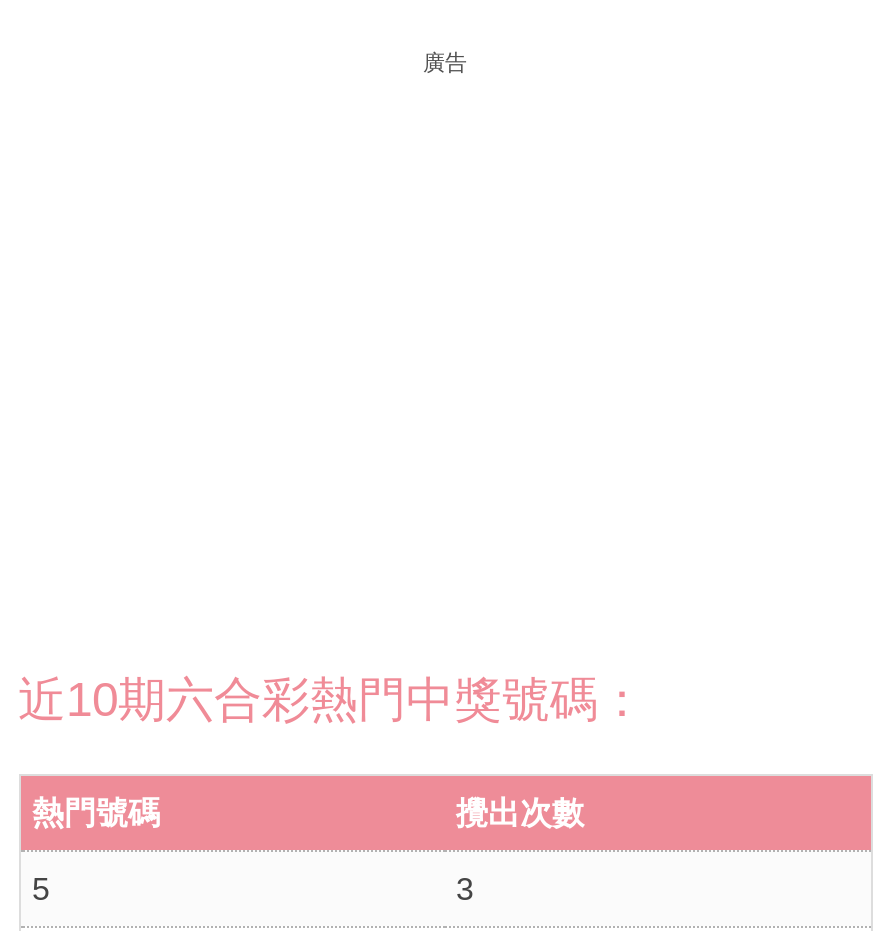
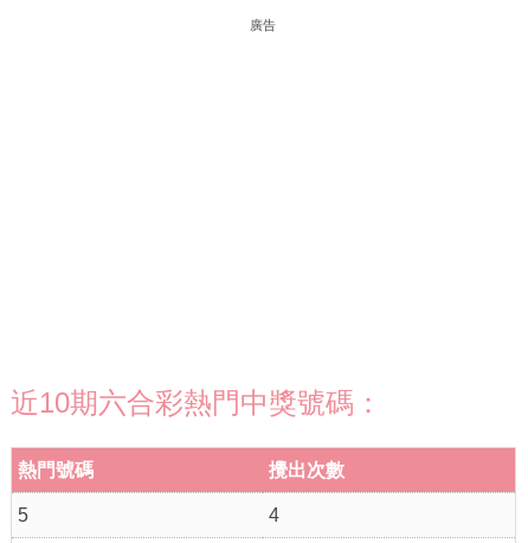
[456,872,474,906] 3 -> [269,506,280,526] 4

